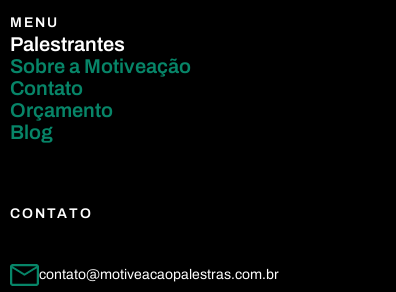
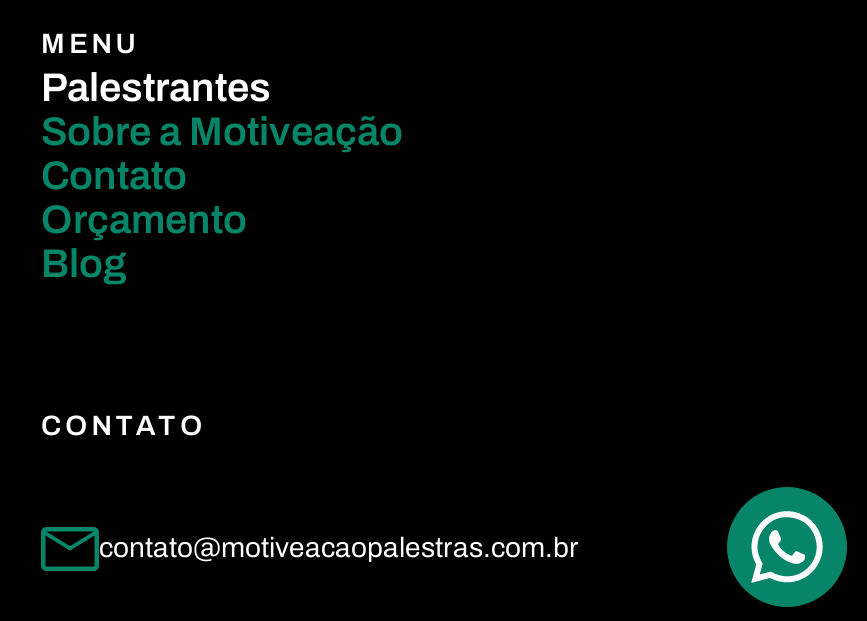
none -> [725,485,849,609] [image]

